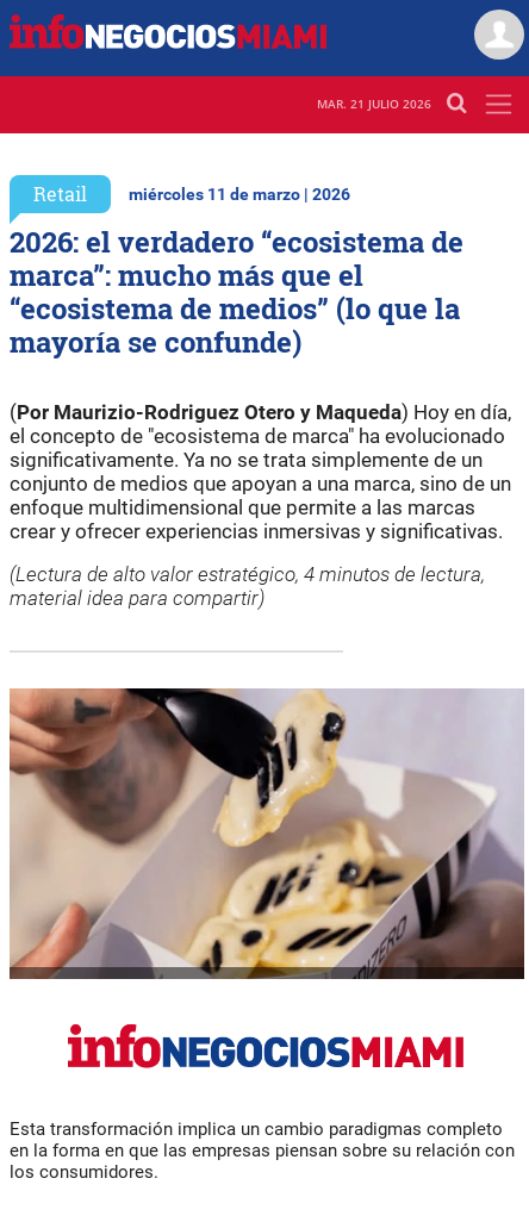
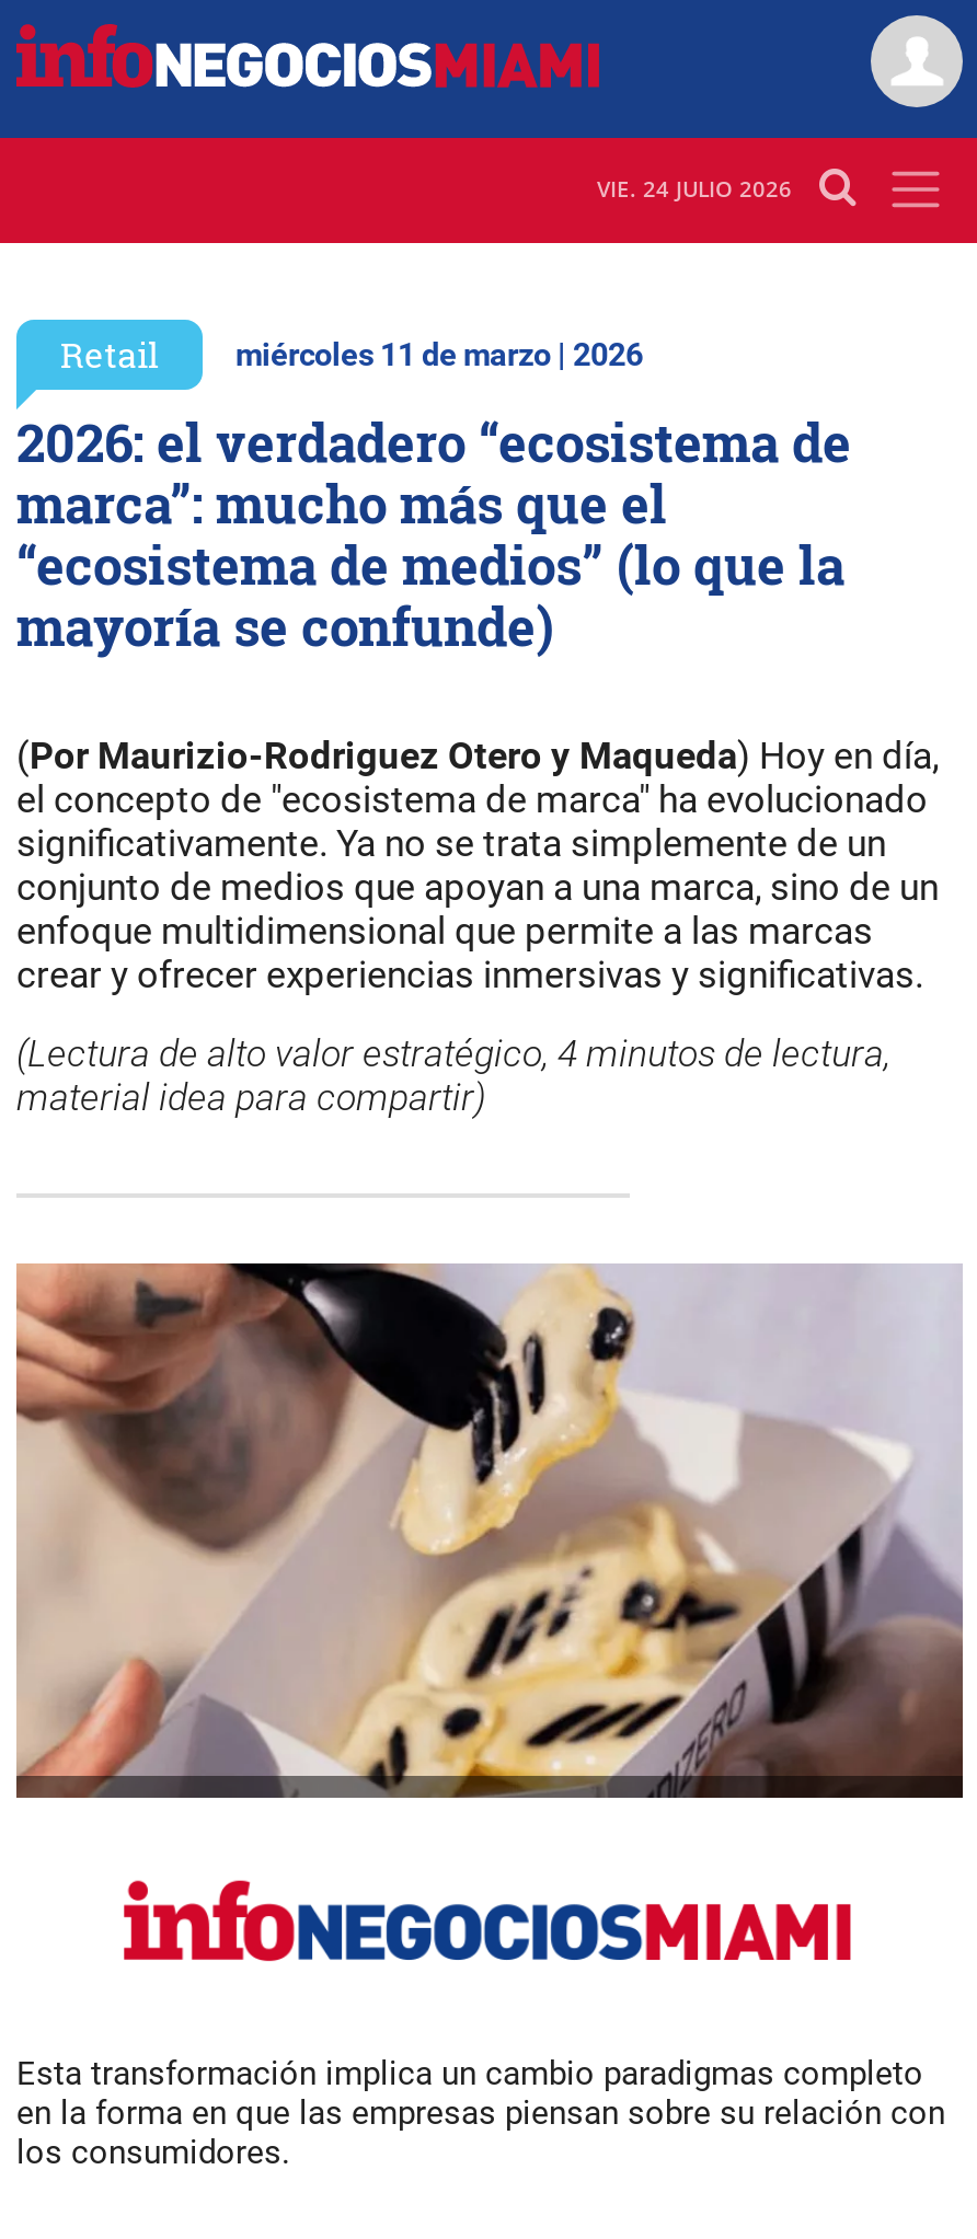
[317,96,431,112] MAR. 21 JULIO 2026 -> [597,174,792,204] VIE. 24 JULIO 2026

